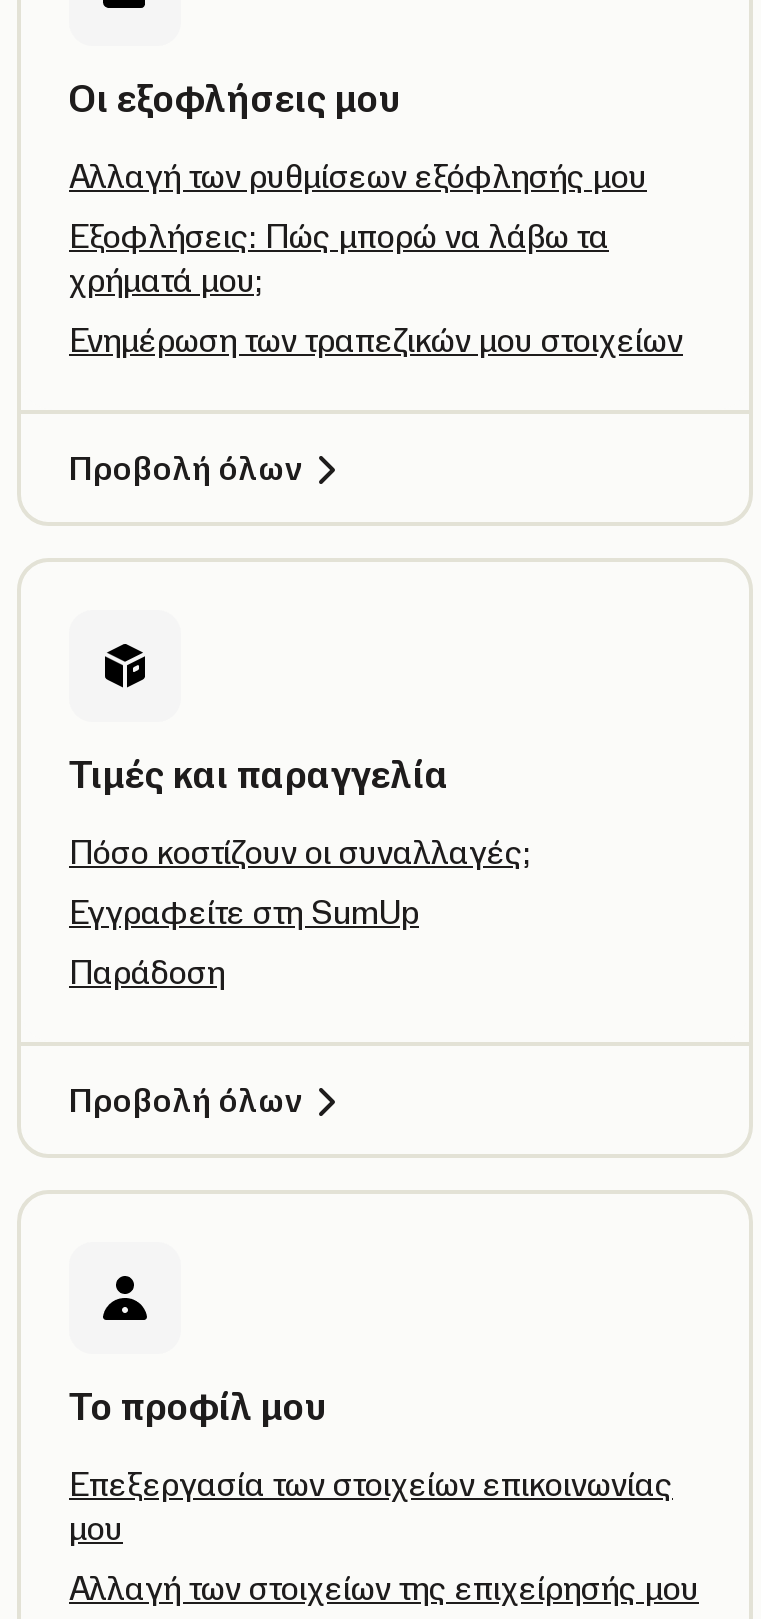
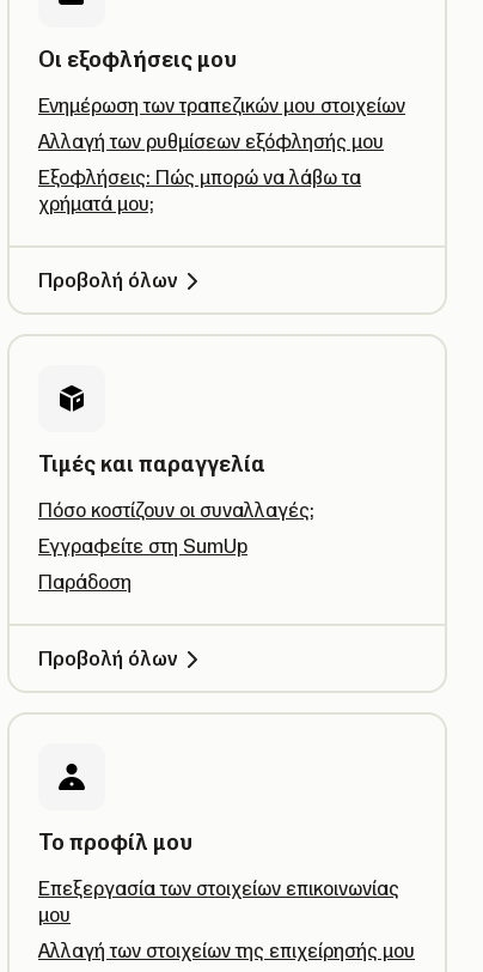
moved [69,156,647,300] -> [38,129,384,215]: Αλλαγή των ρυθμίσεων εξόφλησής μου | Εξοφλήσεις: Πώς μπορώ να λάβω τα | χρήματά μου;
moved [69,320,683,360] -> [38,93,405,117]: Ενημέρωση των τραπεζικών μου στοιχείων

